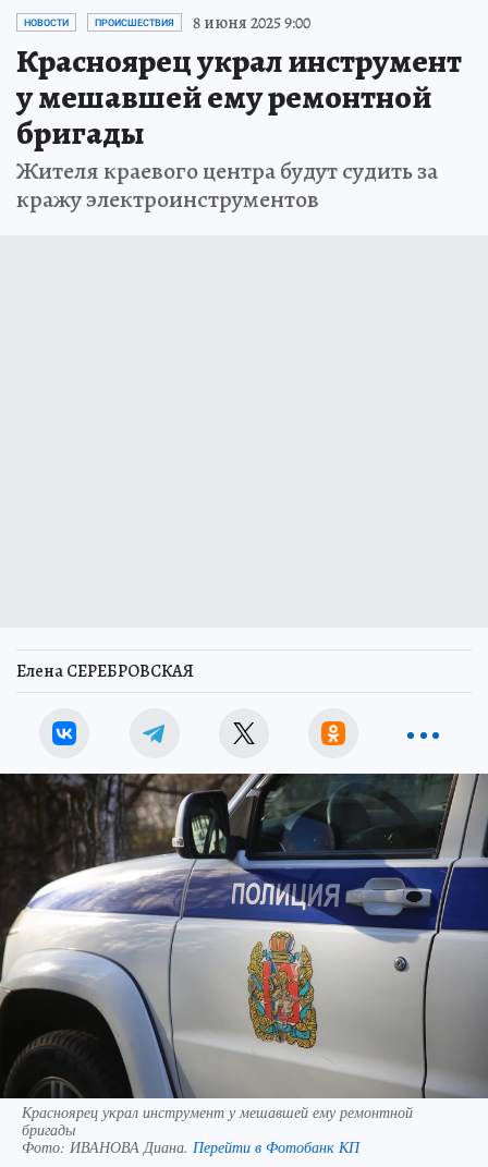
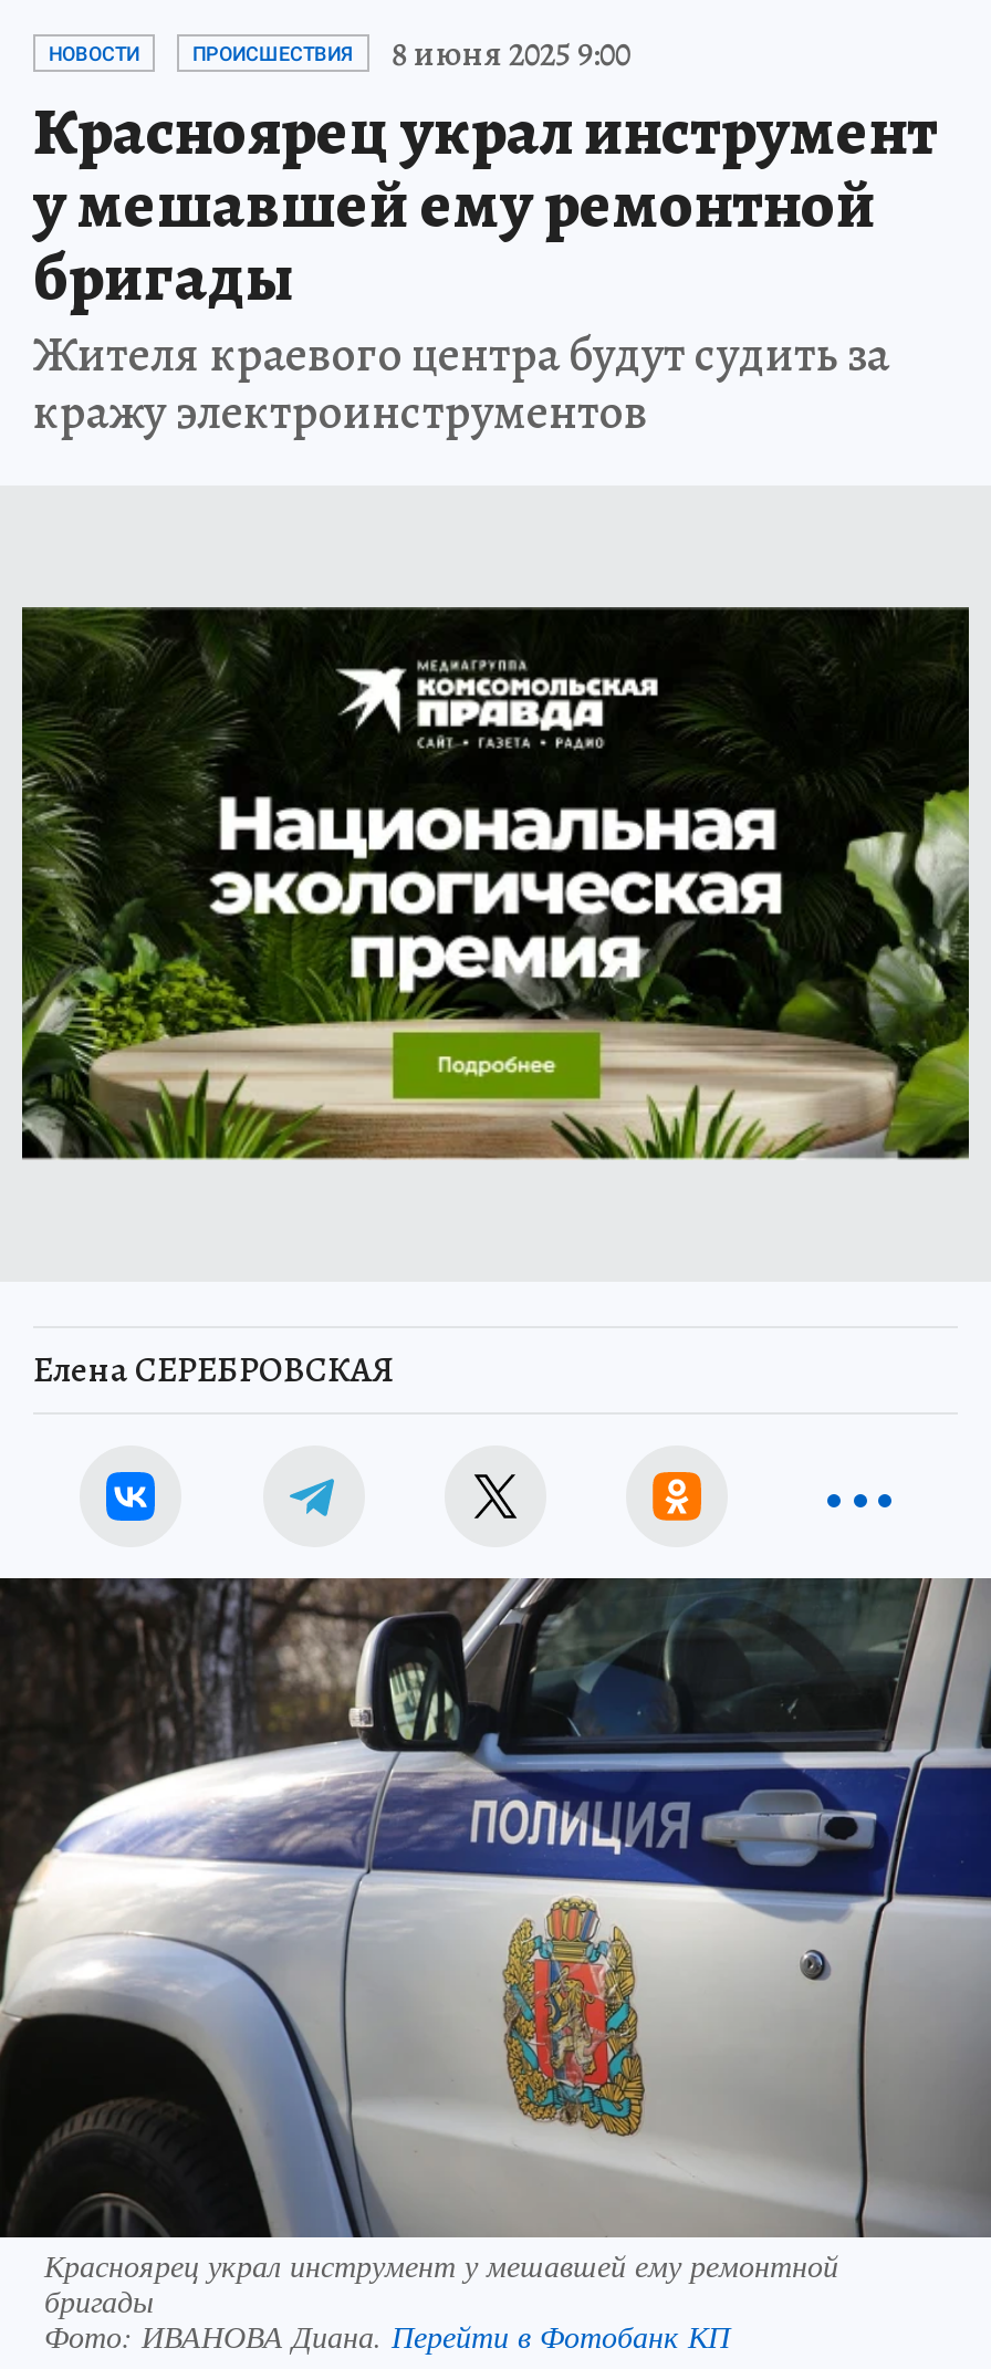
none -> [20,605,971,1162] [image]

